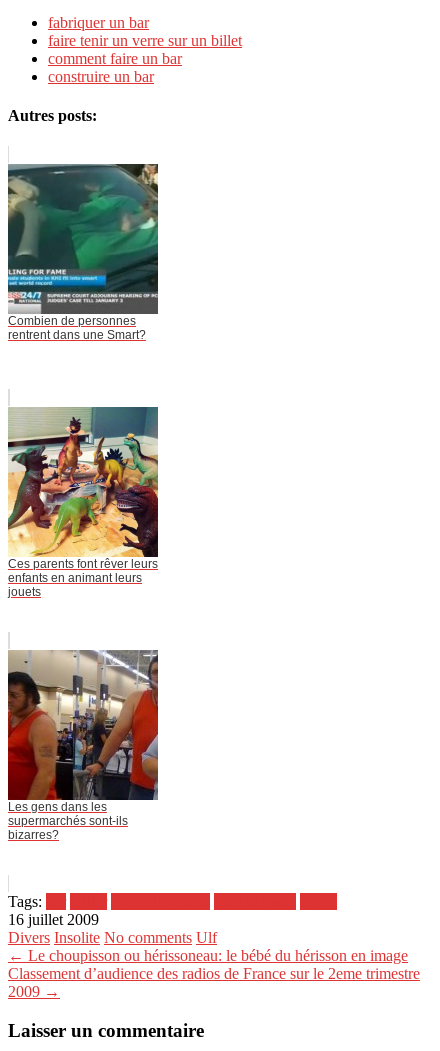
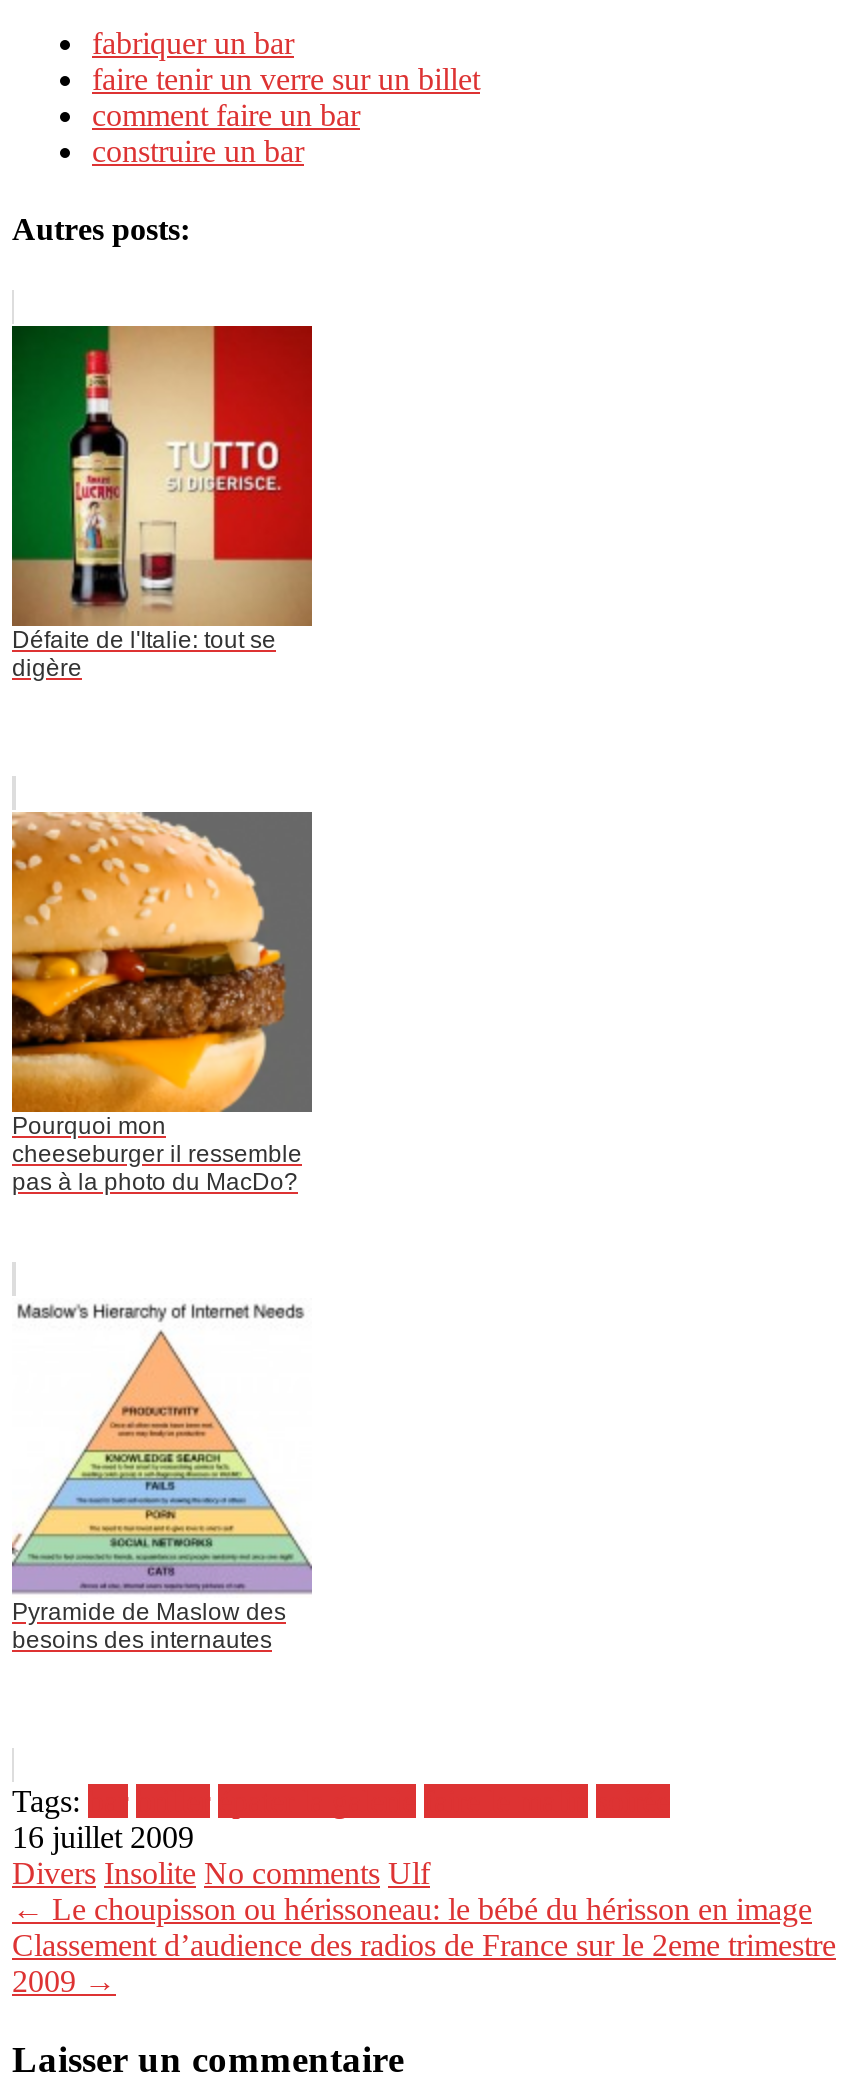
[7,163,159,342] [image] | Combien de personnes | rentrent dans une Smart? -> [10,324,314,682] [image] | Défaite de l'Italie: tout se | digère
[7,407,159,599] [image] | Ces parents font rêver leurs | enfants en animant leurs | jouets -> [10,812,314,1196] [image] | Pourquoi mon | cheeseburger il ressemble | pas à la photo du MacDo?
[7,649,159,842] [image] | Les gens dans les | supermarchés sont-ils | bizarres? -> [12,1298,312,1654] [image] | Pyramide de Maslow des | besoins des internautes

